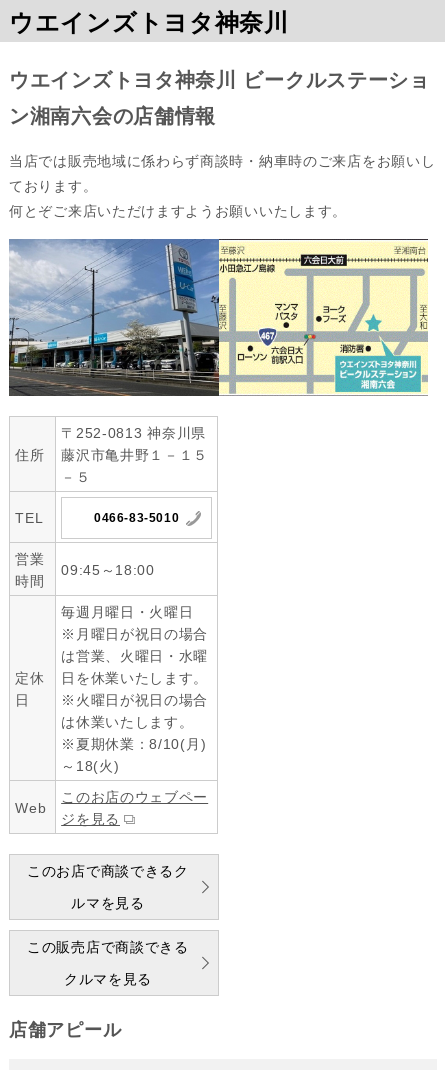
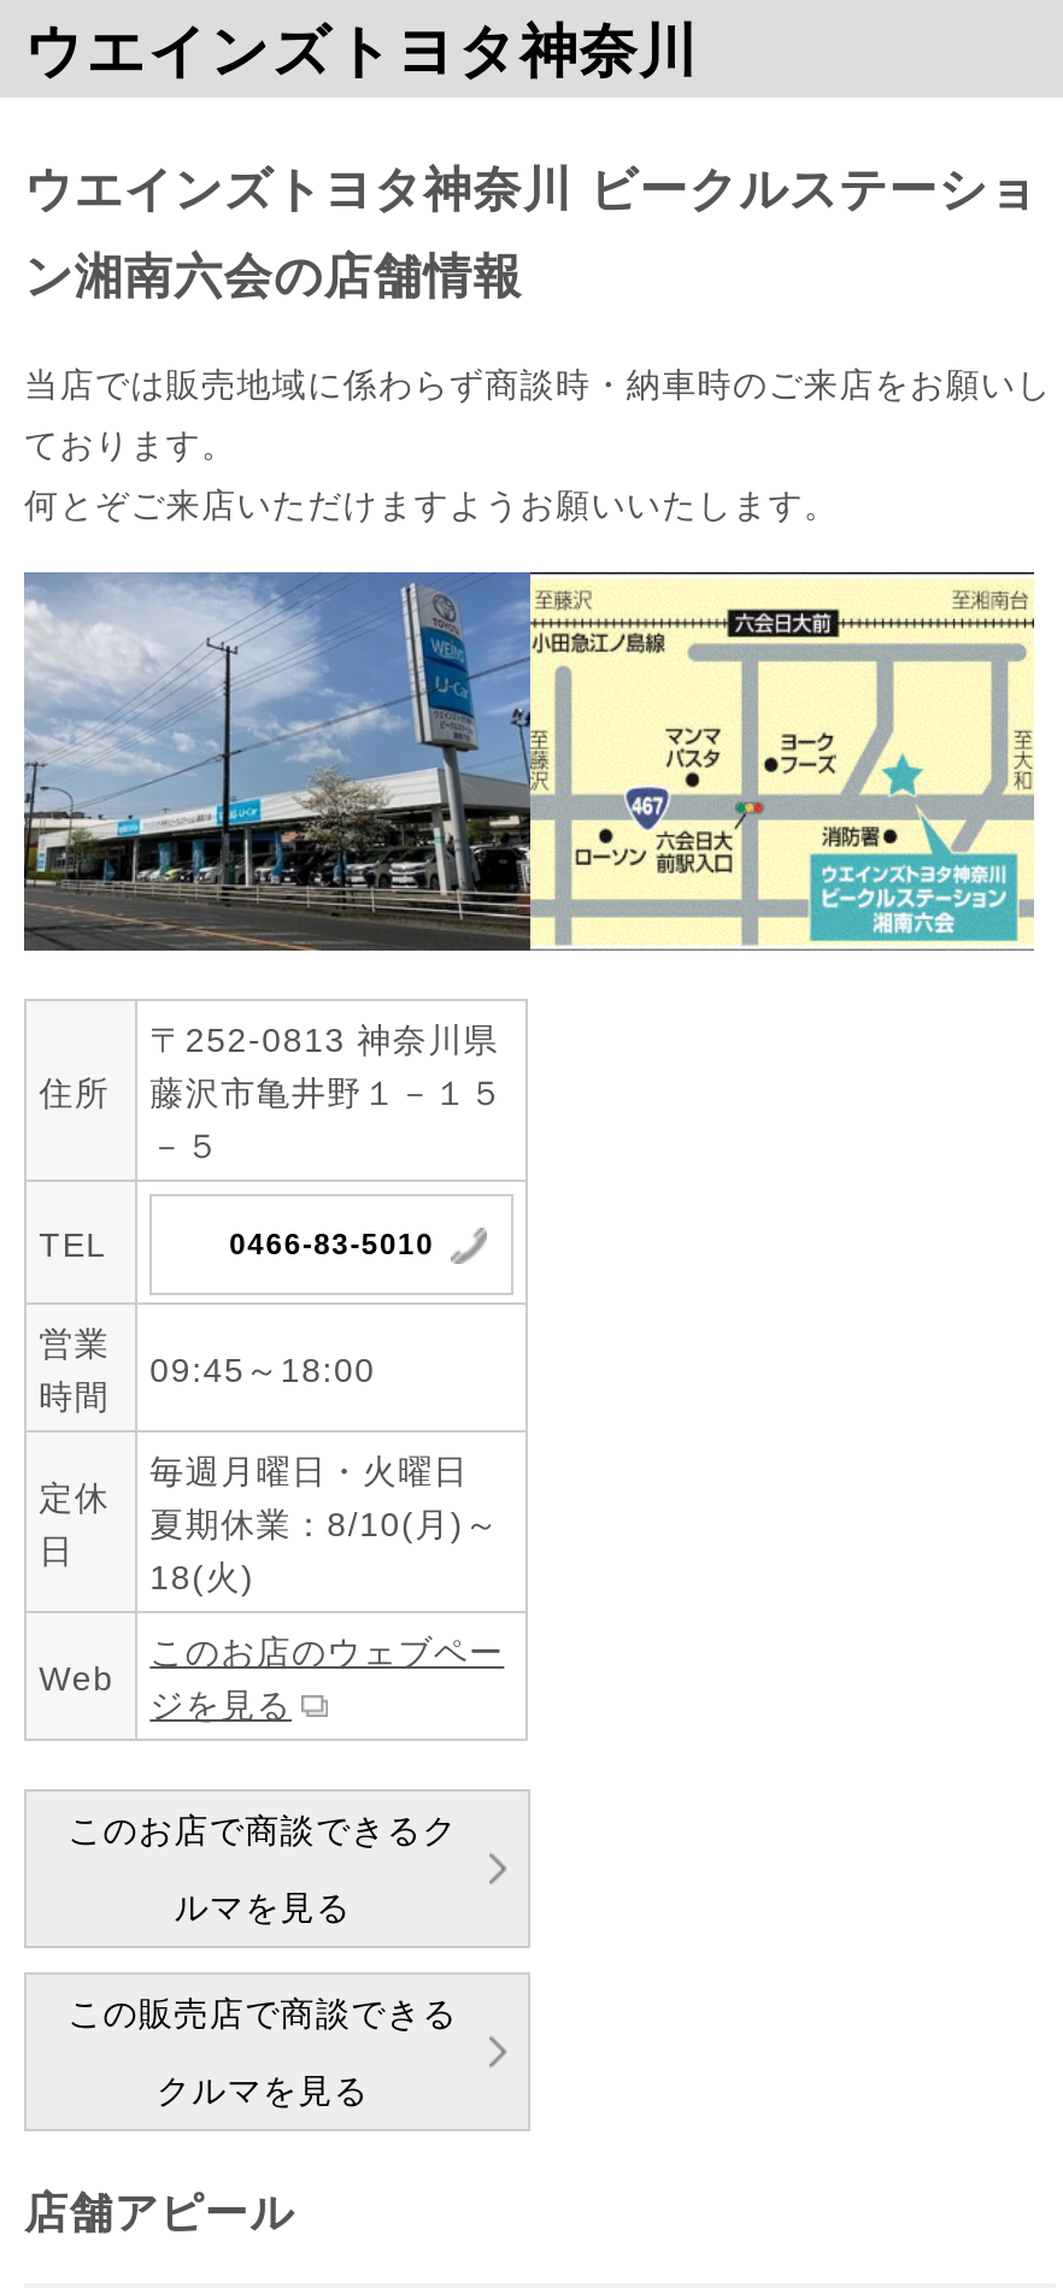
[61,626,208,774] ※月曜日が祝日の場合 | は営業、火曜日・水曜 | 日を休業いたします。 | ※火曜日が祝日の場合 | は休業いたします。 | ※夏期休業：8/10(月) | ～18(火) -> [150,1506,500,1597] 夏期休業：8/10(月)～ | 18(火)

